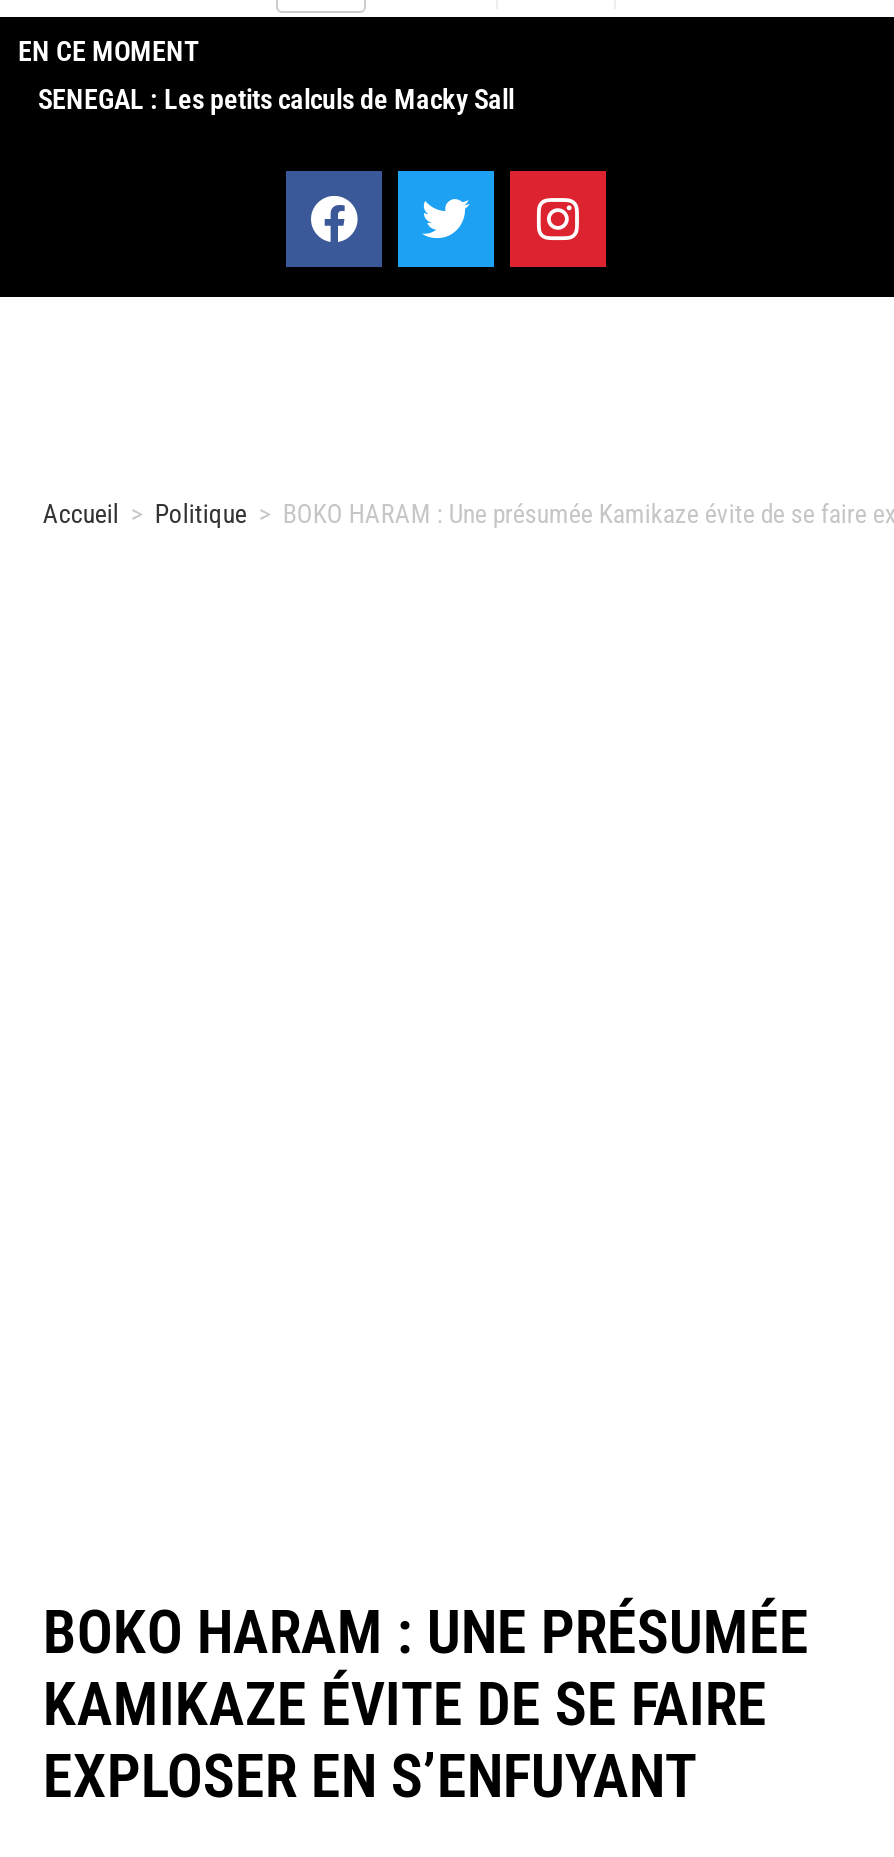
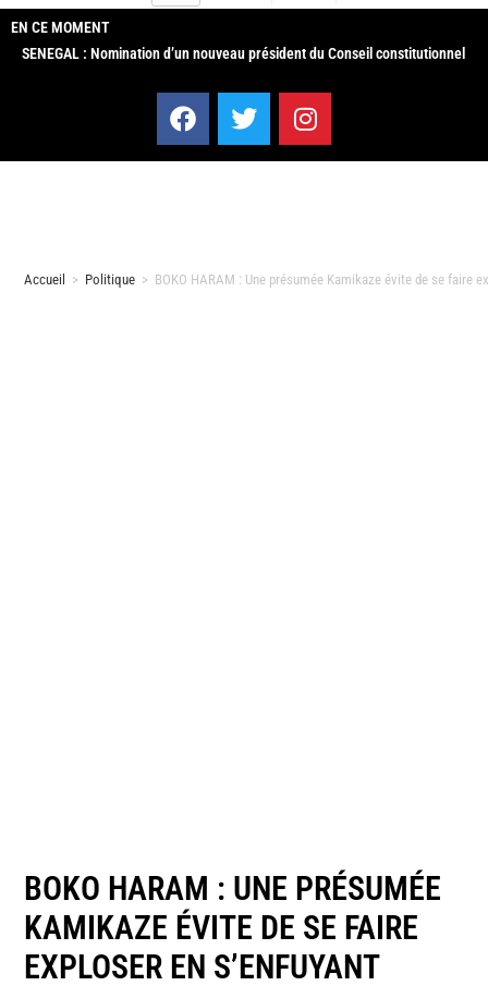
[38,82,514,114] SENEGAL : Les petits calculs de Macky Sall -> [22,44,465,62] SENEGAL : Nomination d’un nouveau président du Conseil constitutionnel

